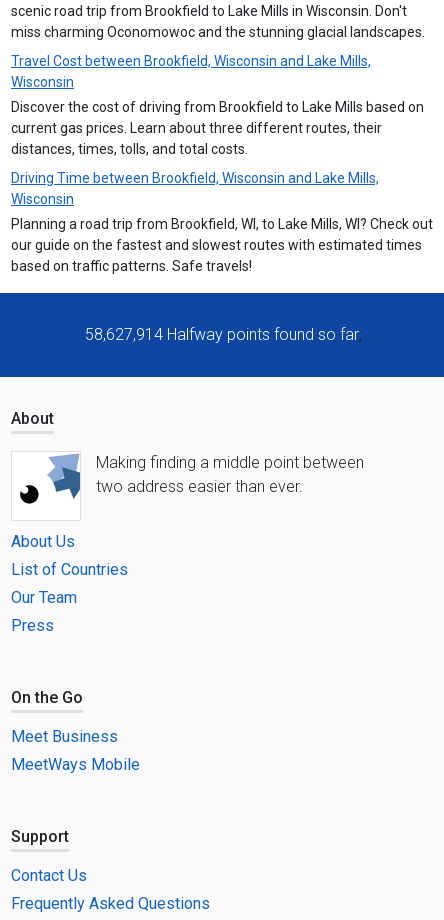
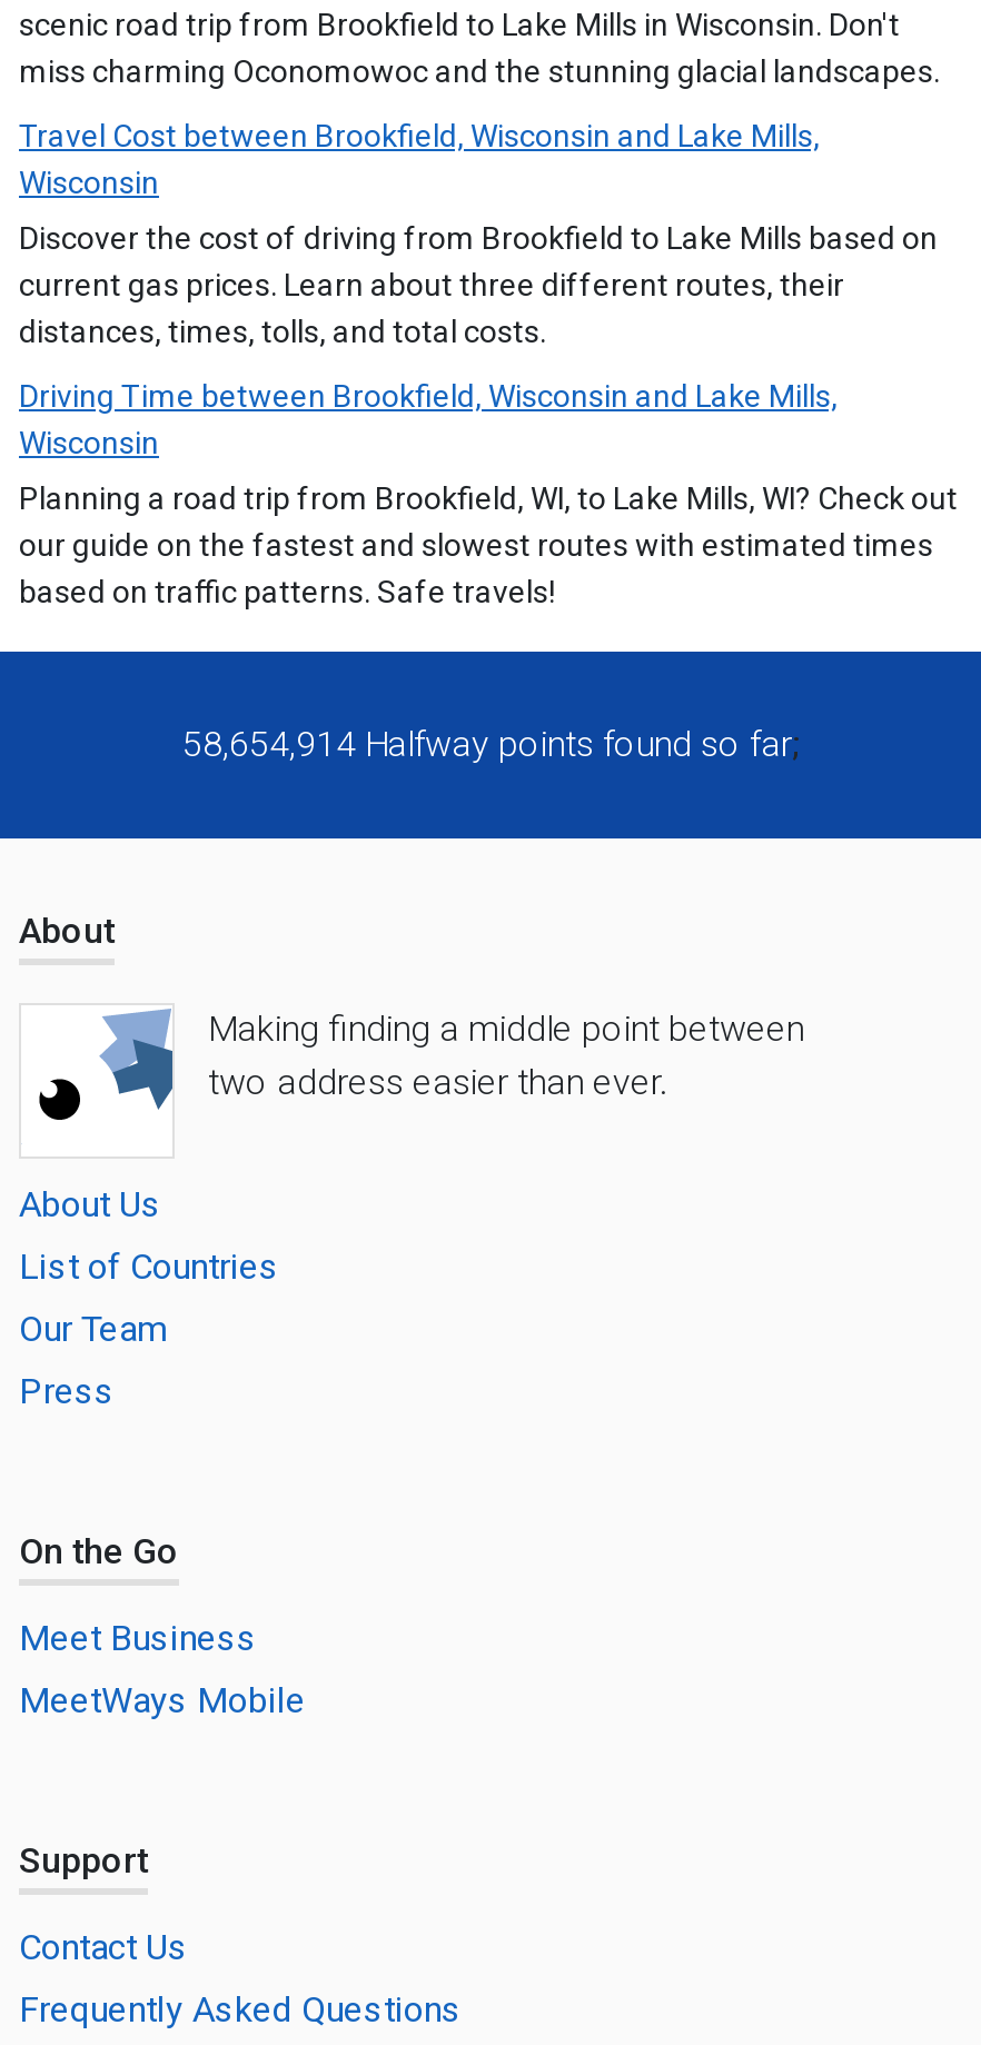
[84,325,361,344] 58,627,914 Halfway points found so far; -> [182,723,799,766] 58,654,914 Halfway points found so far;

